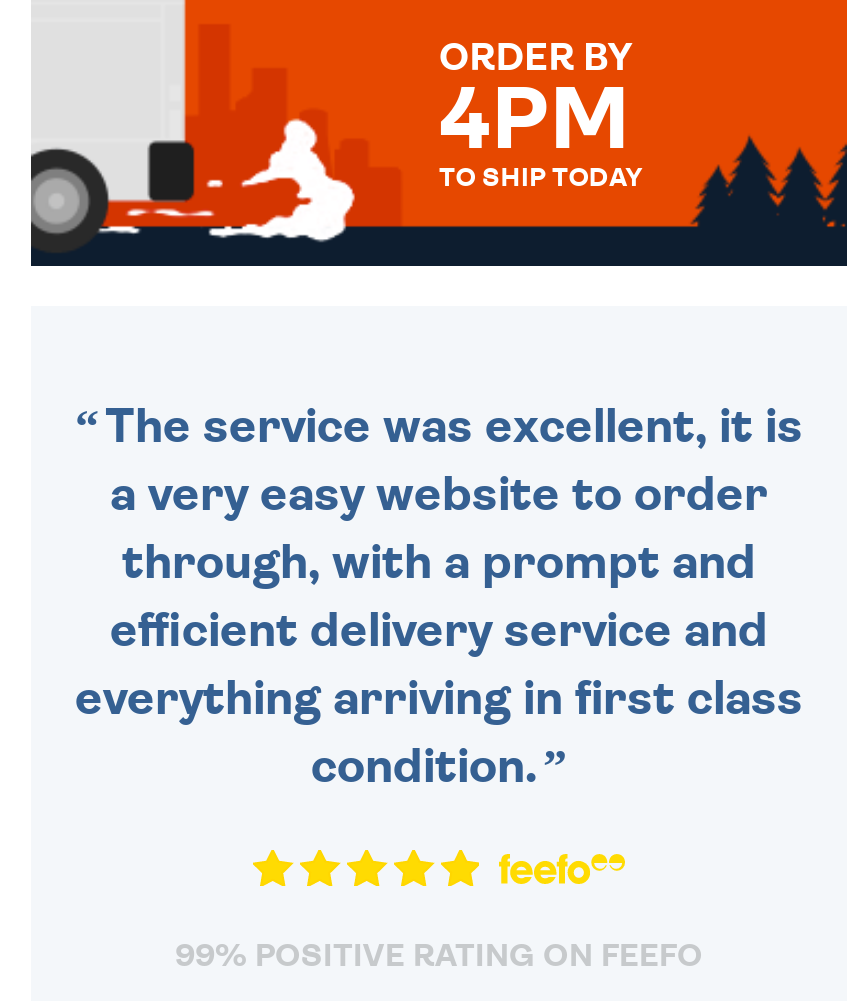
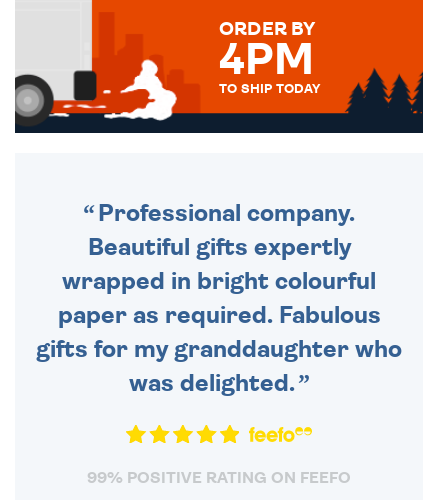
[75,404,803,792] The service was excellent, it is | a very easy website to order | through, with a prompt and | efficient delivery service and | everything arriving in first class | condition. -> [36,202,402,396] Professional company. | Beautiful gifts expertly | wrapped in bright colourful | paper as required. Fabulous | gifts for my granddaughter who | was delighted.

